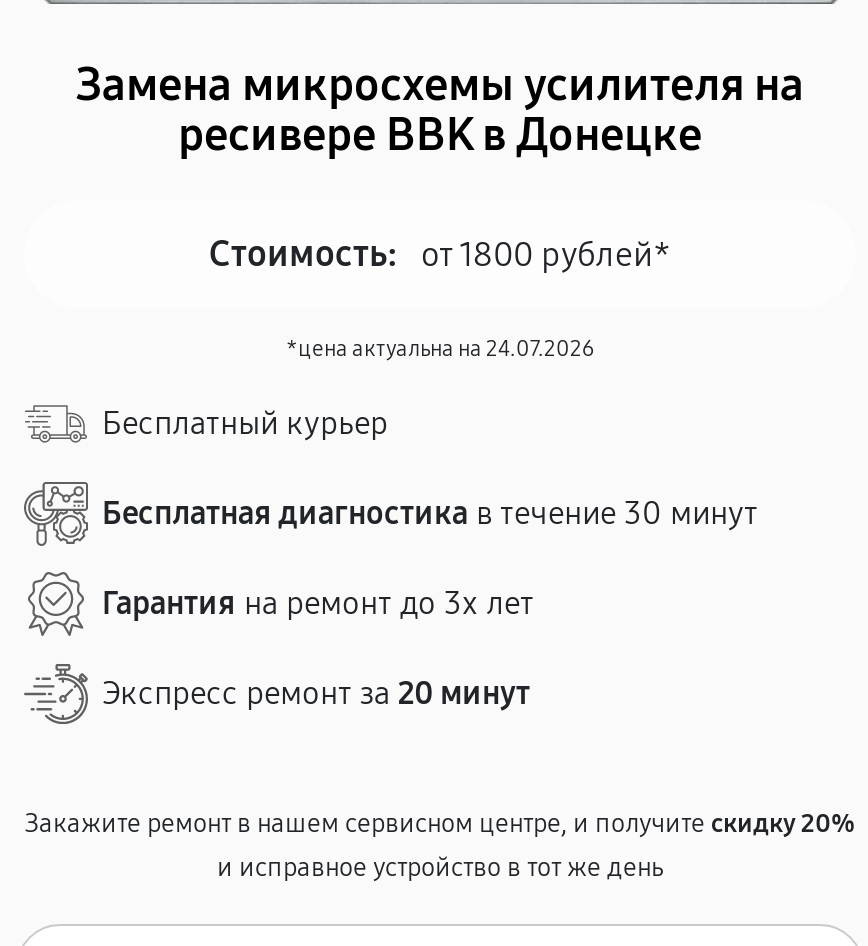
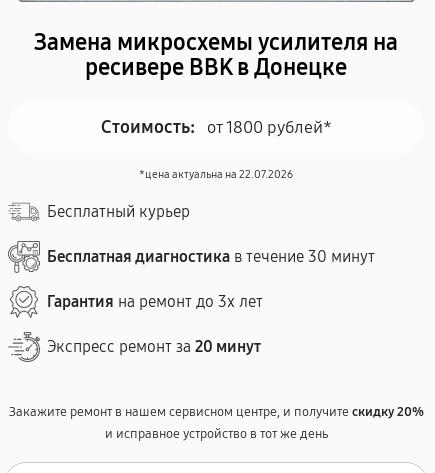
[286,336,594,362] *цена актуальна на 24.07.2026 -> [139,168,293,181] *цена актуальна на 22.07.2026

